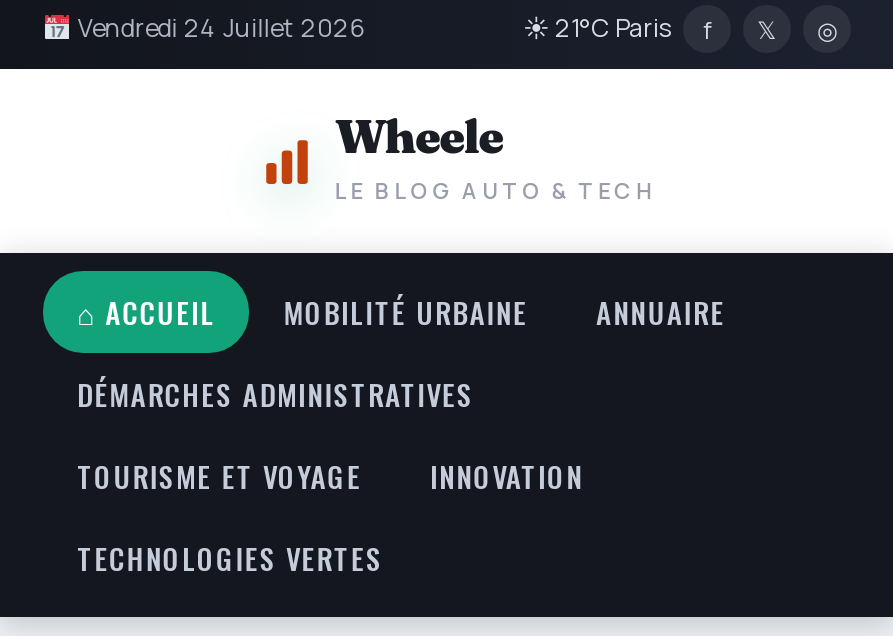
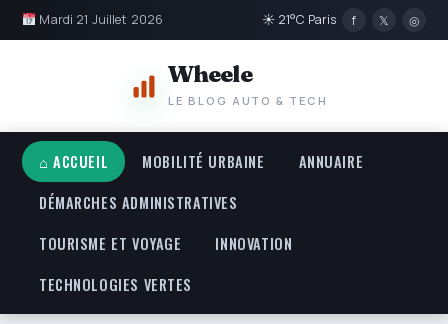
[71,11,366,45] Vendredi 24 Juillet 2026 -> [36,11,163,28] Mardi 21 Juillet 2026

